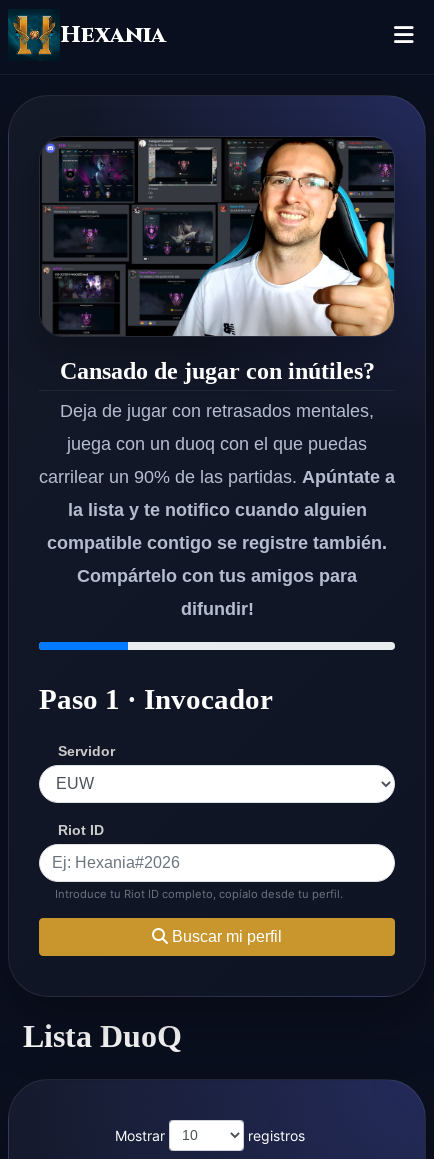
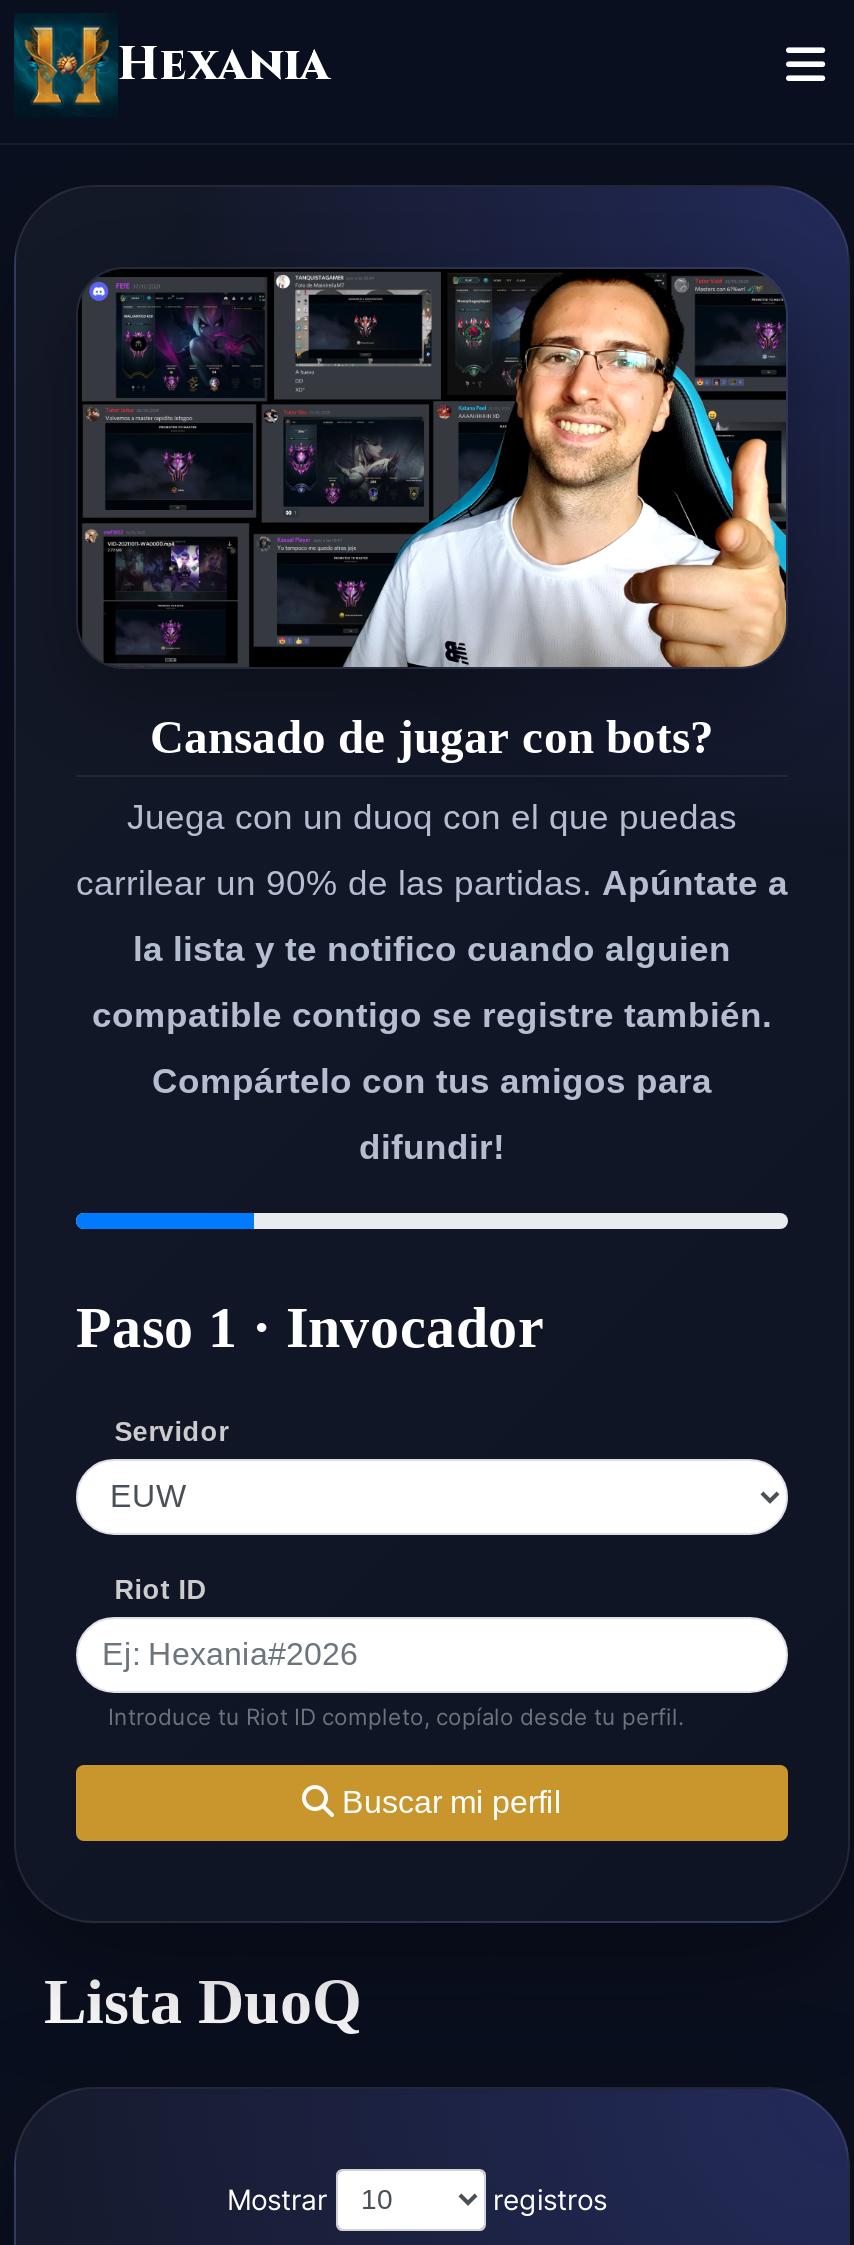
[59,358,374,454] Cansado de jugar con inútiles? | Deja de jugar con retrasados mentales, | juega con un duoq con el que puedas -> [127,711,737,837] Cansado de jugar con bots? | Juega con un duoq con el que puedas

